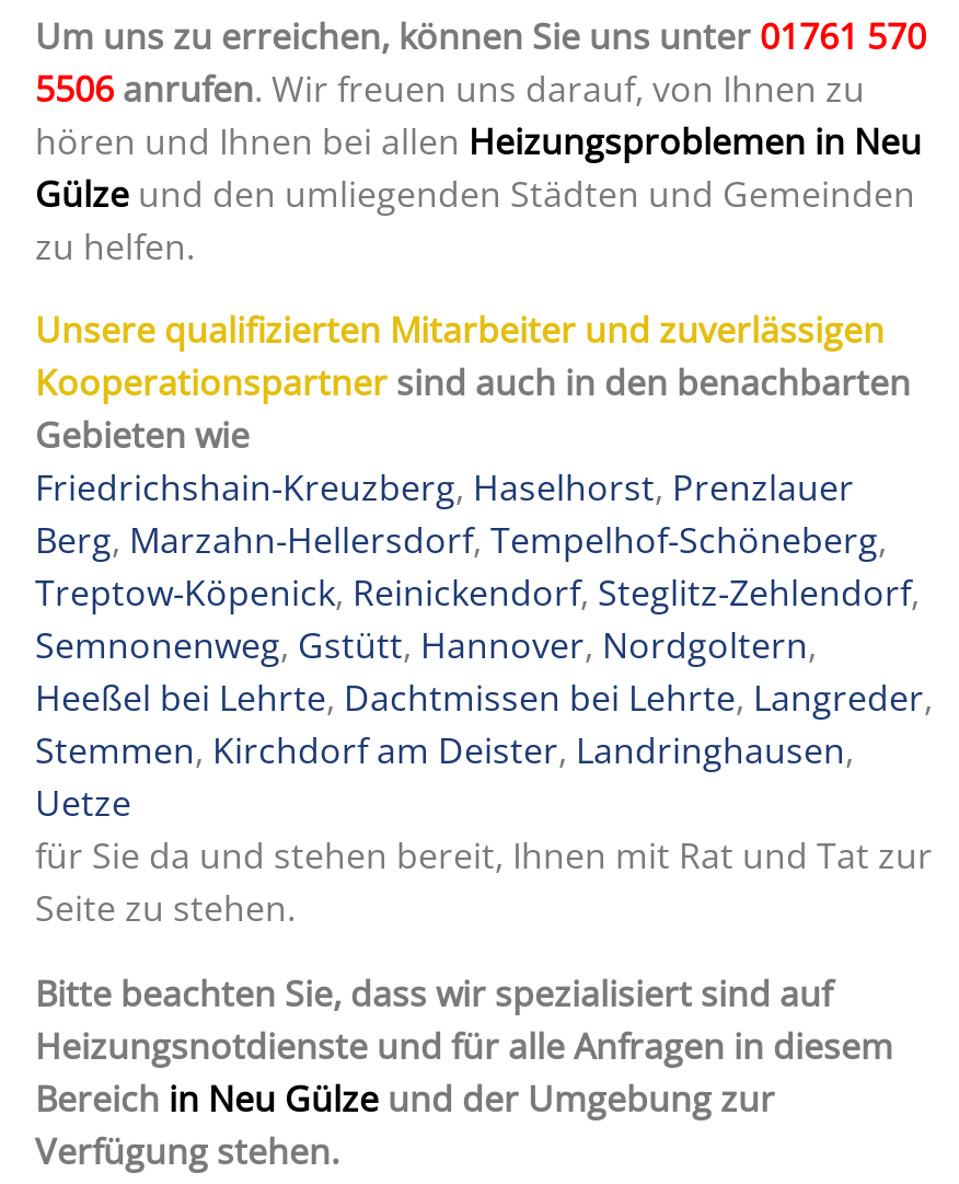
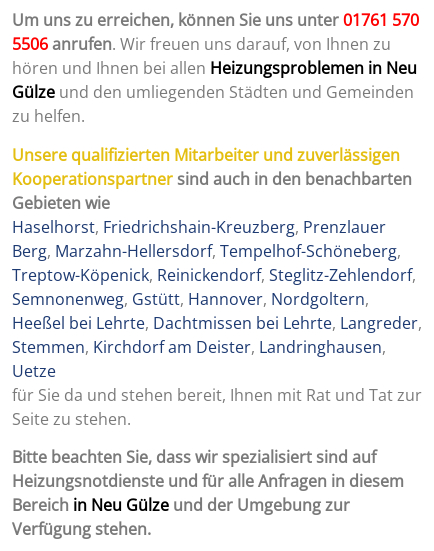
[35,464,854,512] Friedrichshain-Kreuzberg, Haselhorst, Prenzlauer -> [12,216,386,238] Haselhorst, Friedrichshain-Kreuzberg, Prenzlauer

